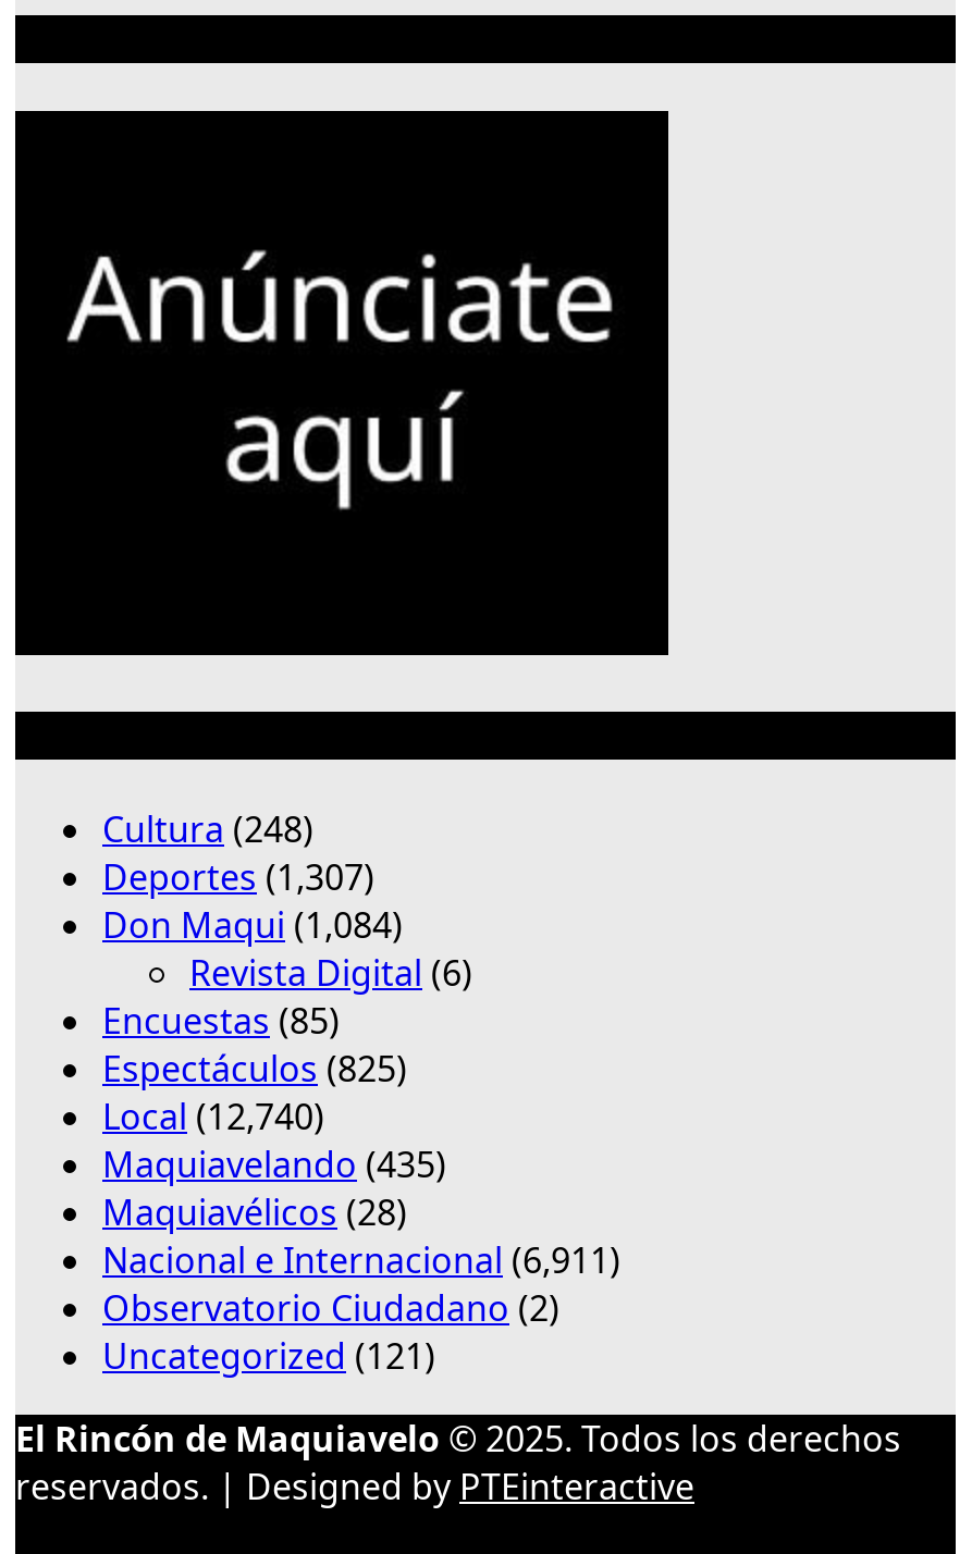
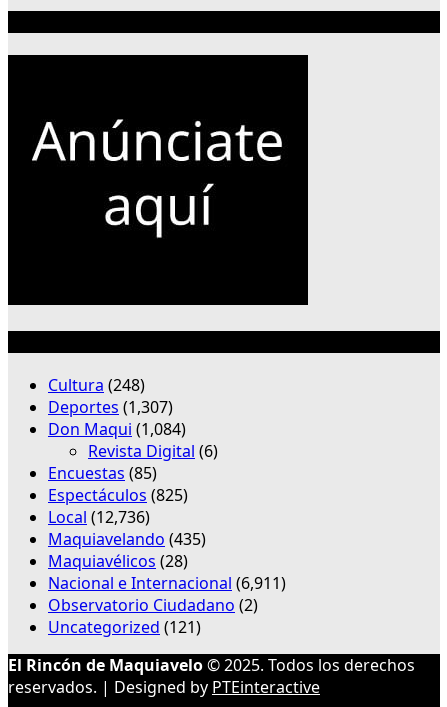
[102,1093,324,1140] Local (12,740) -> [48,506,150,528] Local (12,736)

